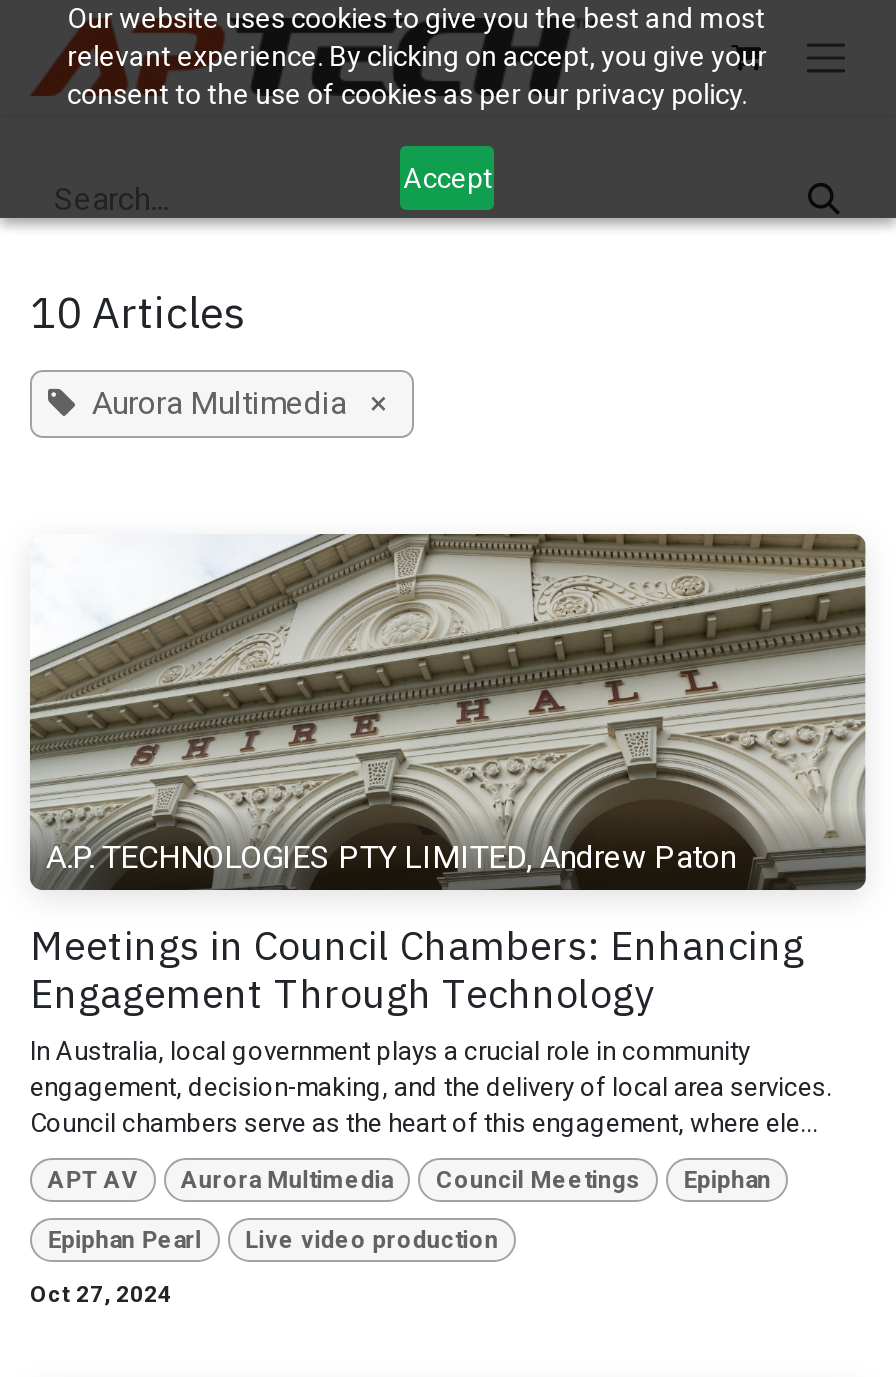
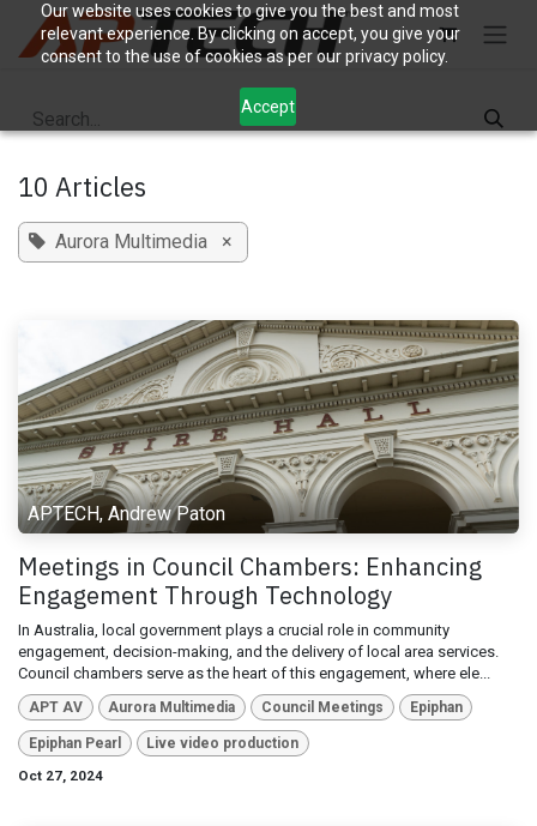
[46,837,736,875] A.P. TECHNOLOGIES PTY LIMITED, Andrew Paton -> [28,502,225,525] APTECH, Andrew Paton

